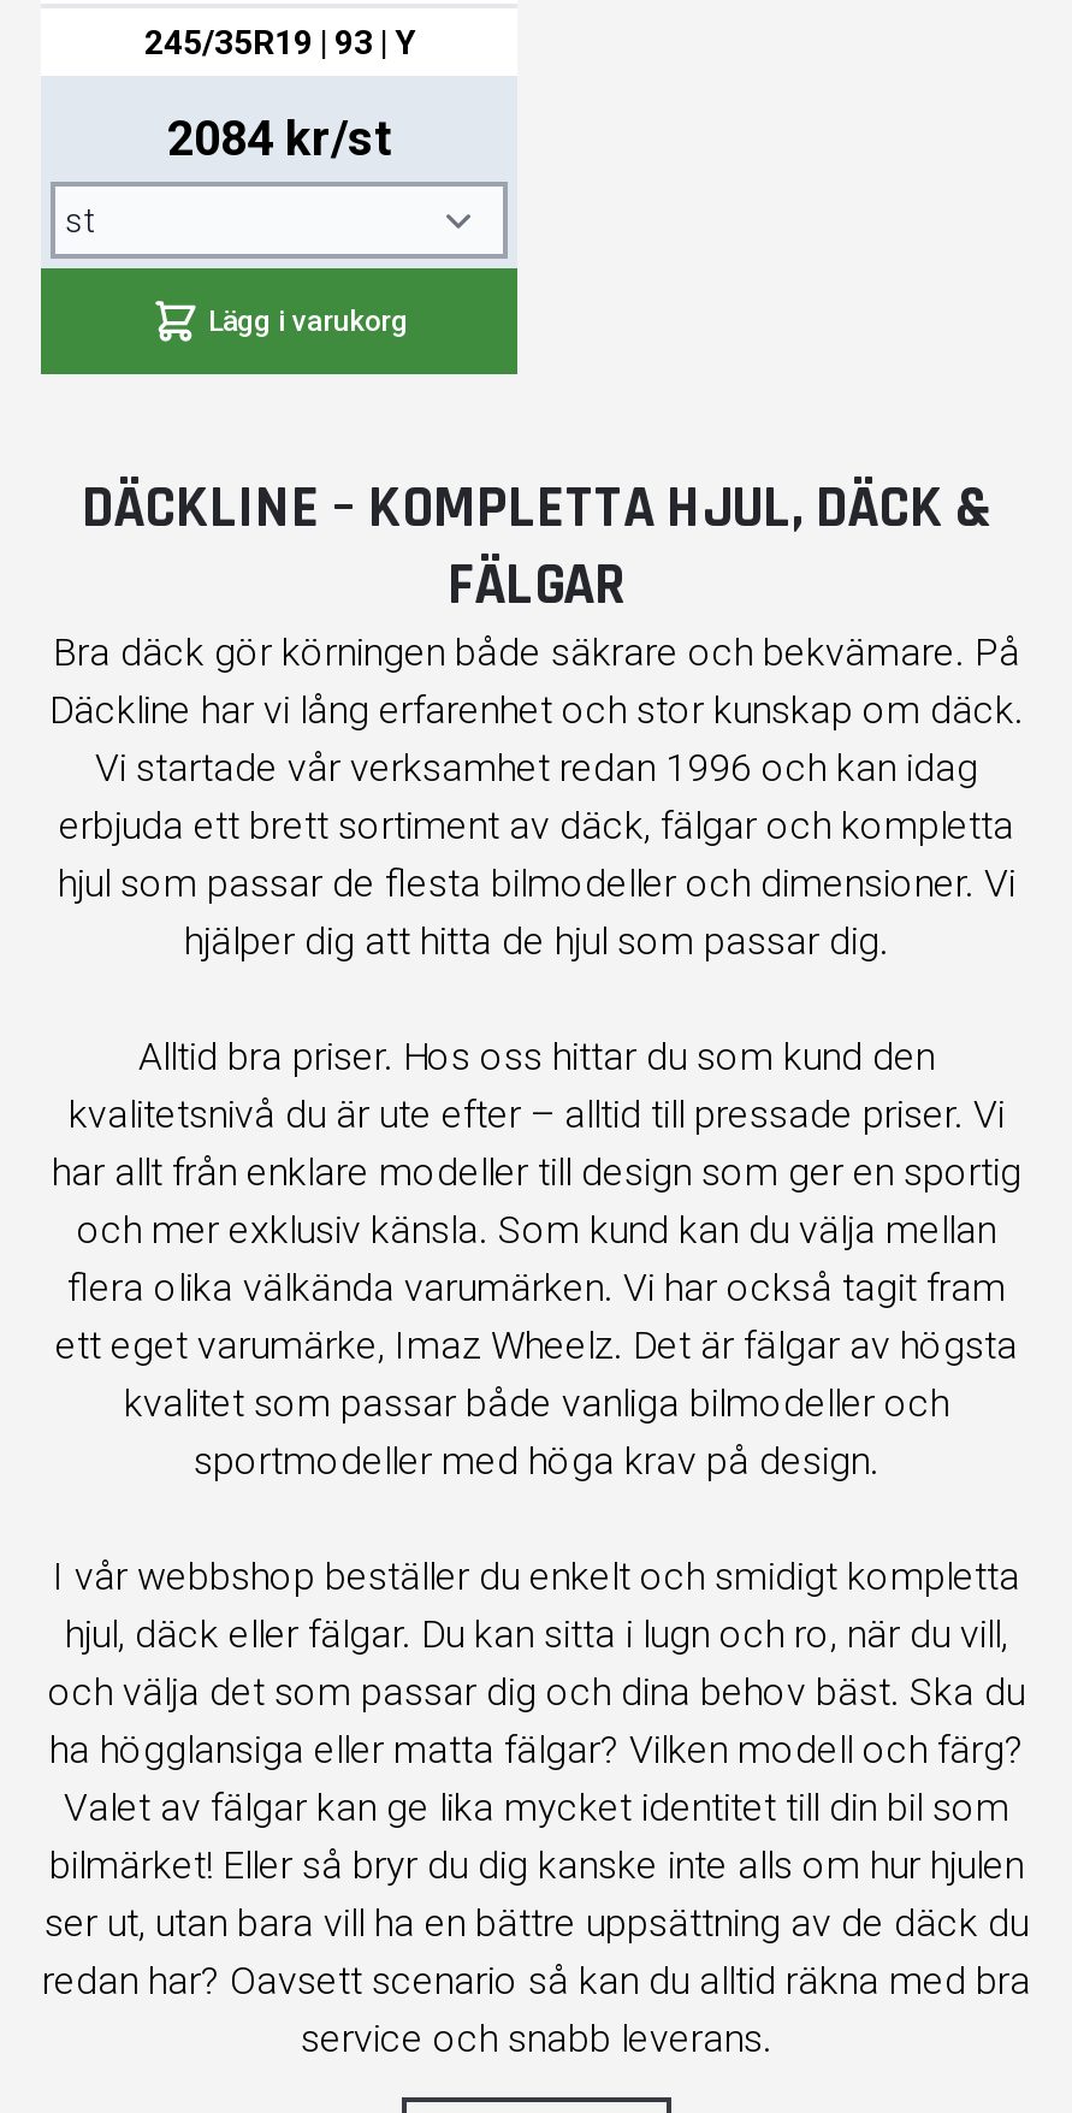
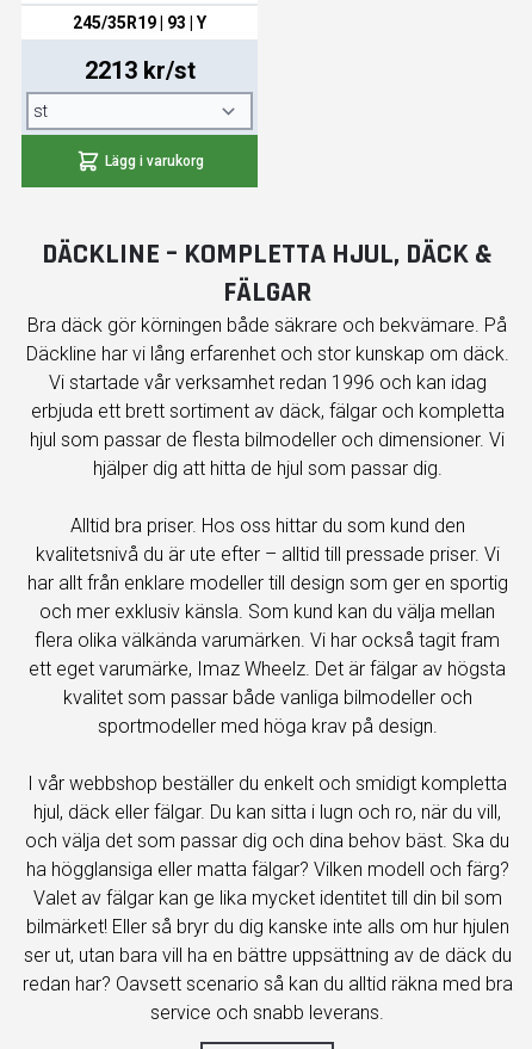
[167,110,391,167] 2084 kr/st -> [84,56,195,85] 2213 kr/st

